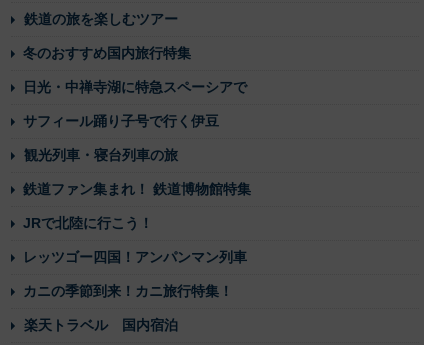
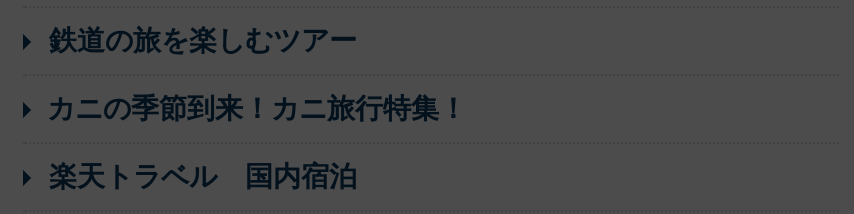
[23,45,251,265] 冬のおすすめ国内旅行特集 | 日光・中禅寺湖に特急スペーシアで | サフィール踊り子号で行く伊豆 | 観光列車・寝台列車の旅 | 鉄道ファン集まれ！ 鉄道博物館特集 | JRで北陸に行こう！ | レッツゴー四国！アンパンマン列車 -> none

